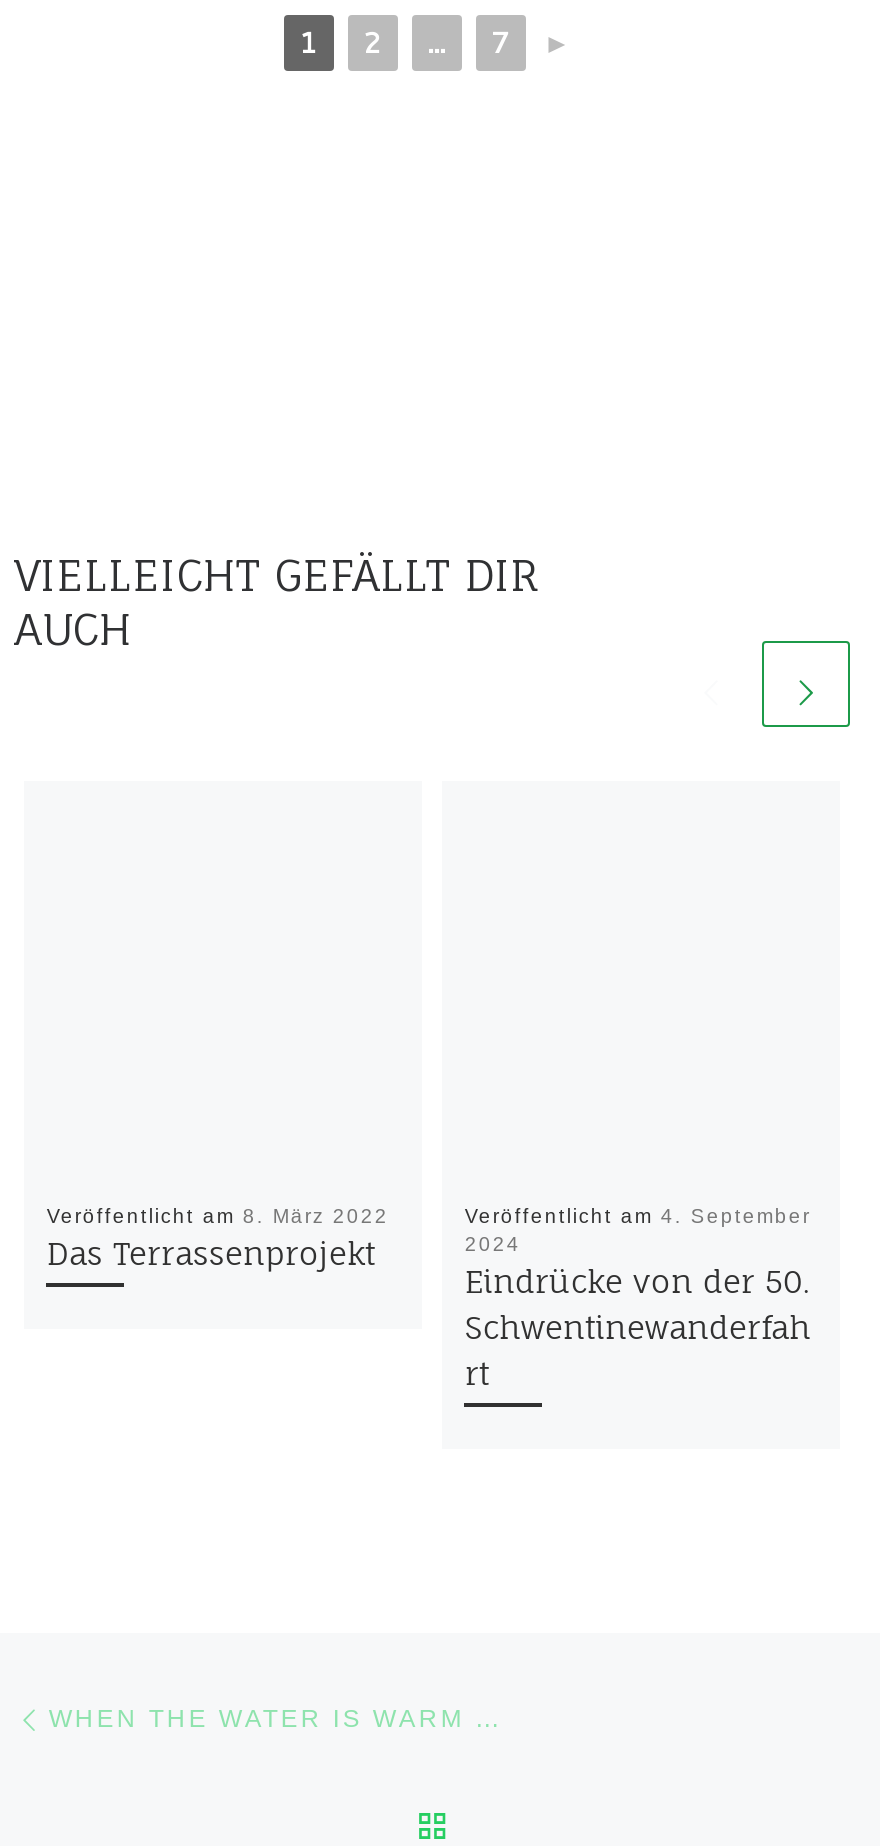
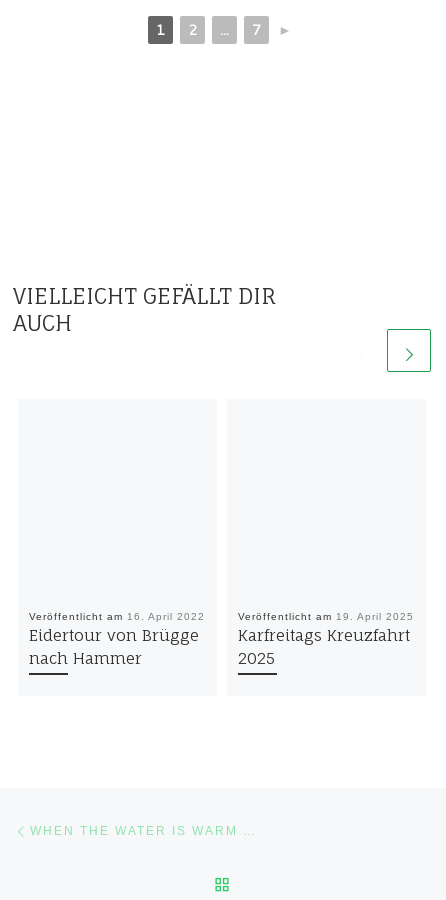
[47,1205,389,1273] Veröffentlicht am 8. März 2022 | Das Terrassenprojekt -> [29,611,205,668] Veröffentlicht am 16. April 2022 | Eidertour von Brügge | nach Hammer
[465,1205,811,1393] Veröffentlicht am 4. September | 2024 | Eindrücke von der 50. | Schwentinewanderfah | rt -> [238,611,414,668] Veröffentlicht am 19. April 2025 | Karfreitags Kreuzfahrt | 2025

